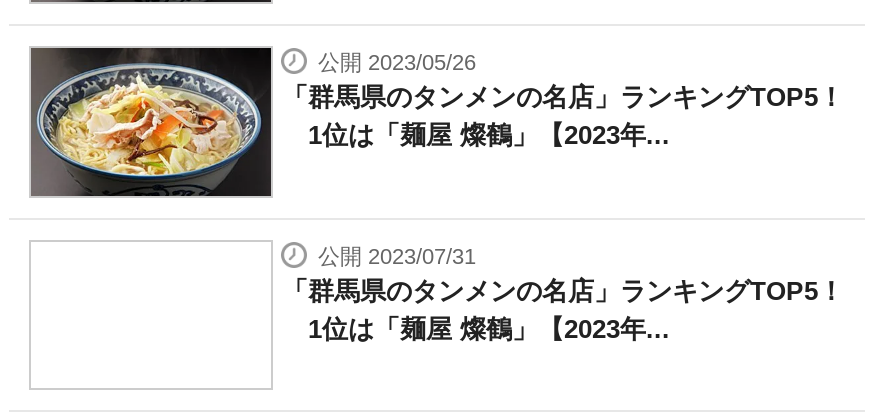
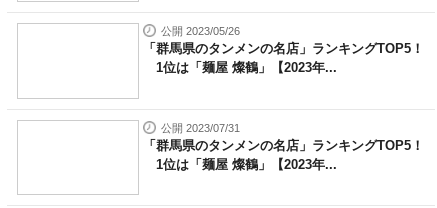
[29,46,273,198] [image] -> none

